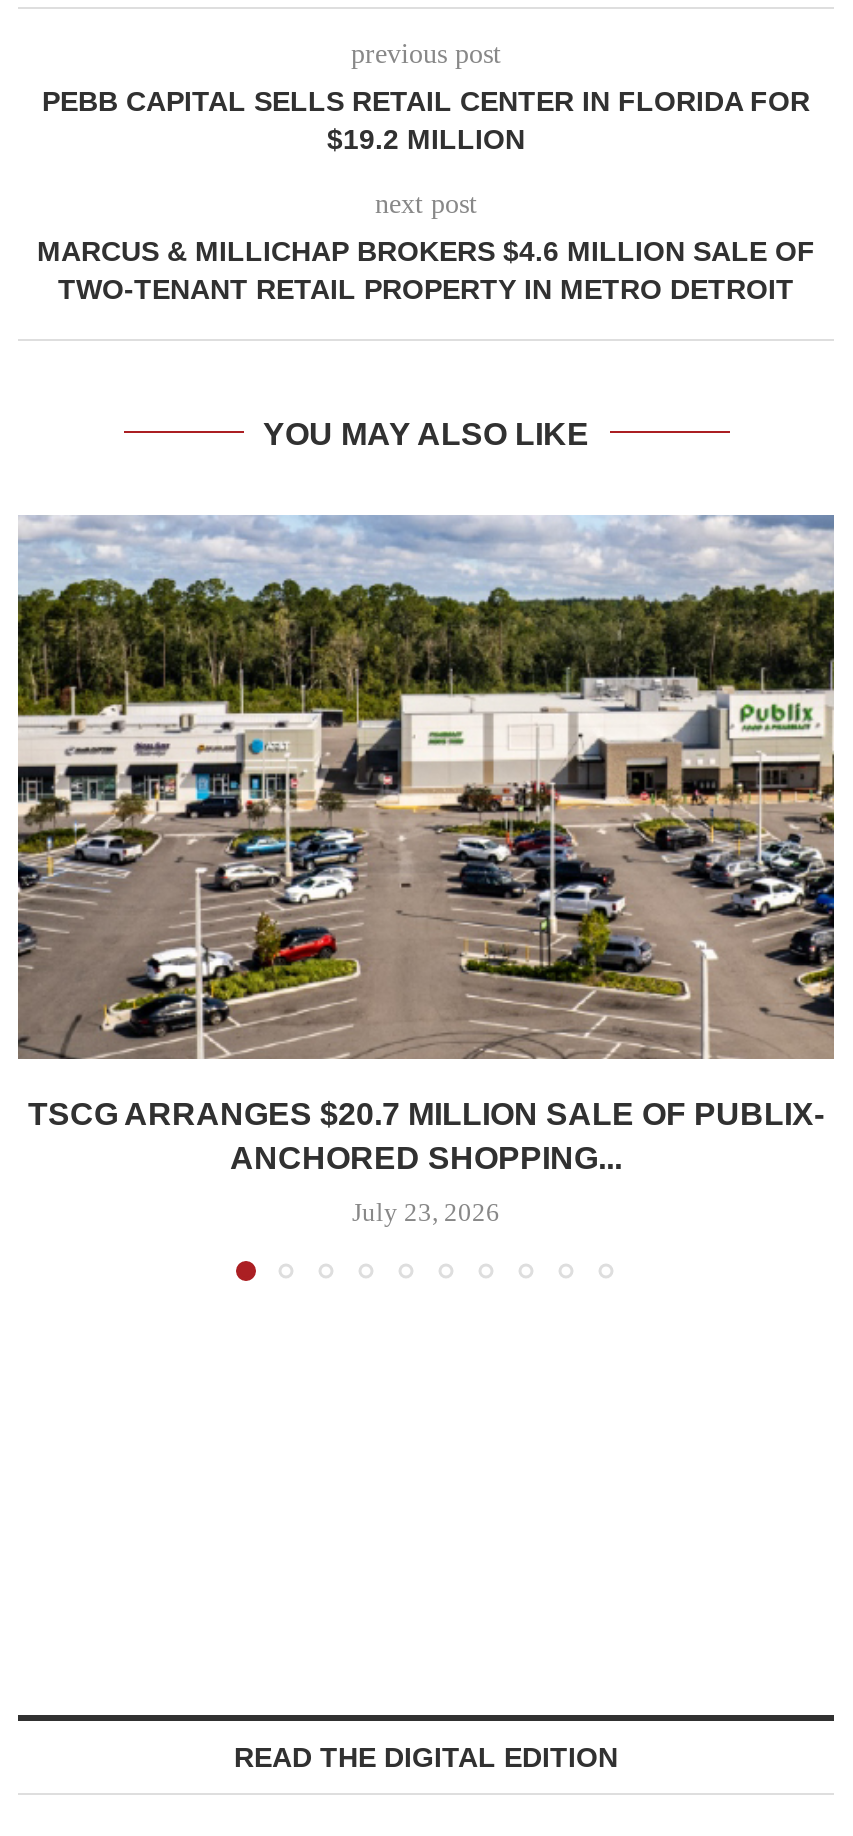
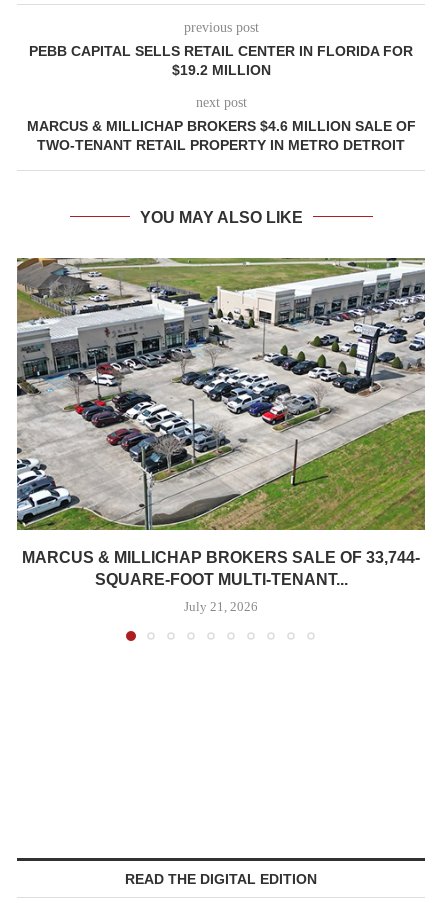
[16,513,836,1175] [image] | TSCG ARRANGES $20.7 MILLION SALE OF PUBLIX- | ANCHORED SHOPPING... -> [16,257,426,588] [image] | MARCUS & MILLICHAP BROKERS SALE OF 33,744- | SQUARE-FOOT MULTI-TENANT...
[352,1197,500,1227] July 23, 2026 -> [184,599,258,614] July 21, 2026

